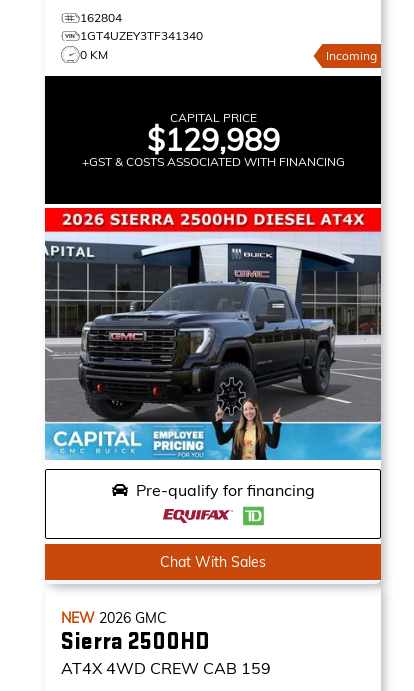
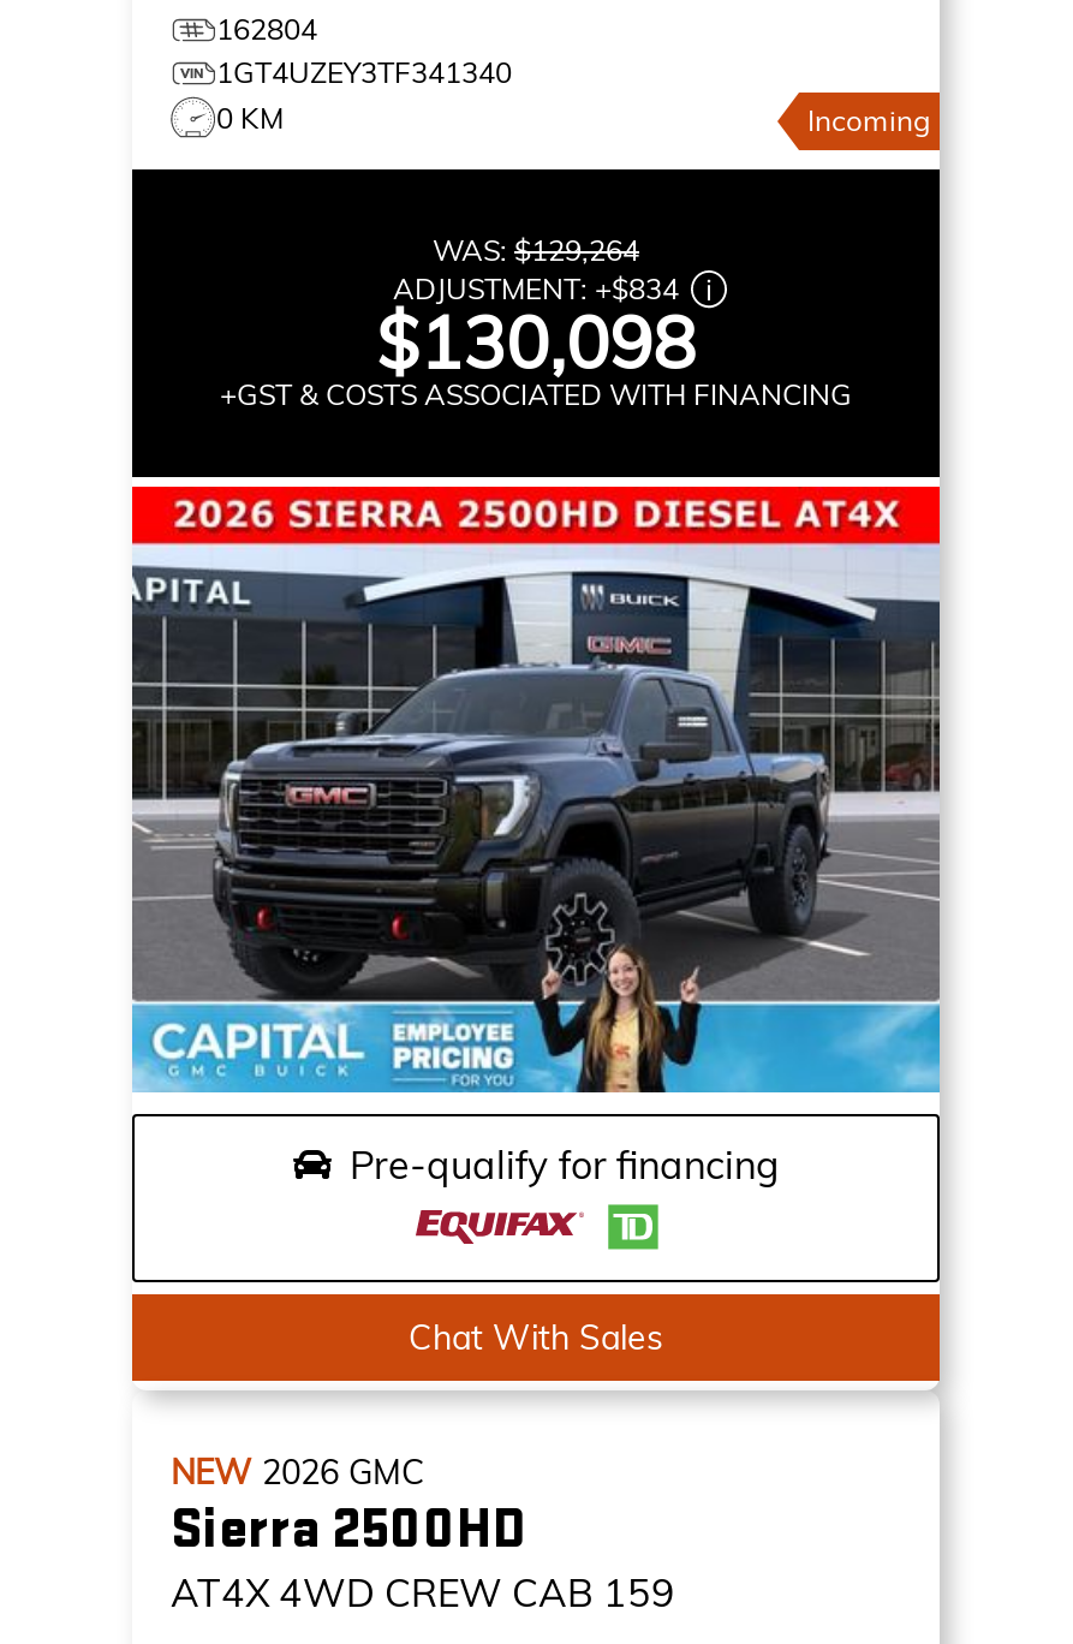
[146,110,279,159] CAPITAL PRICE | $129,989 -> [376,232,696,388] WAS: $129,264 | ADJUSTMENT: +$834 | $130,098

